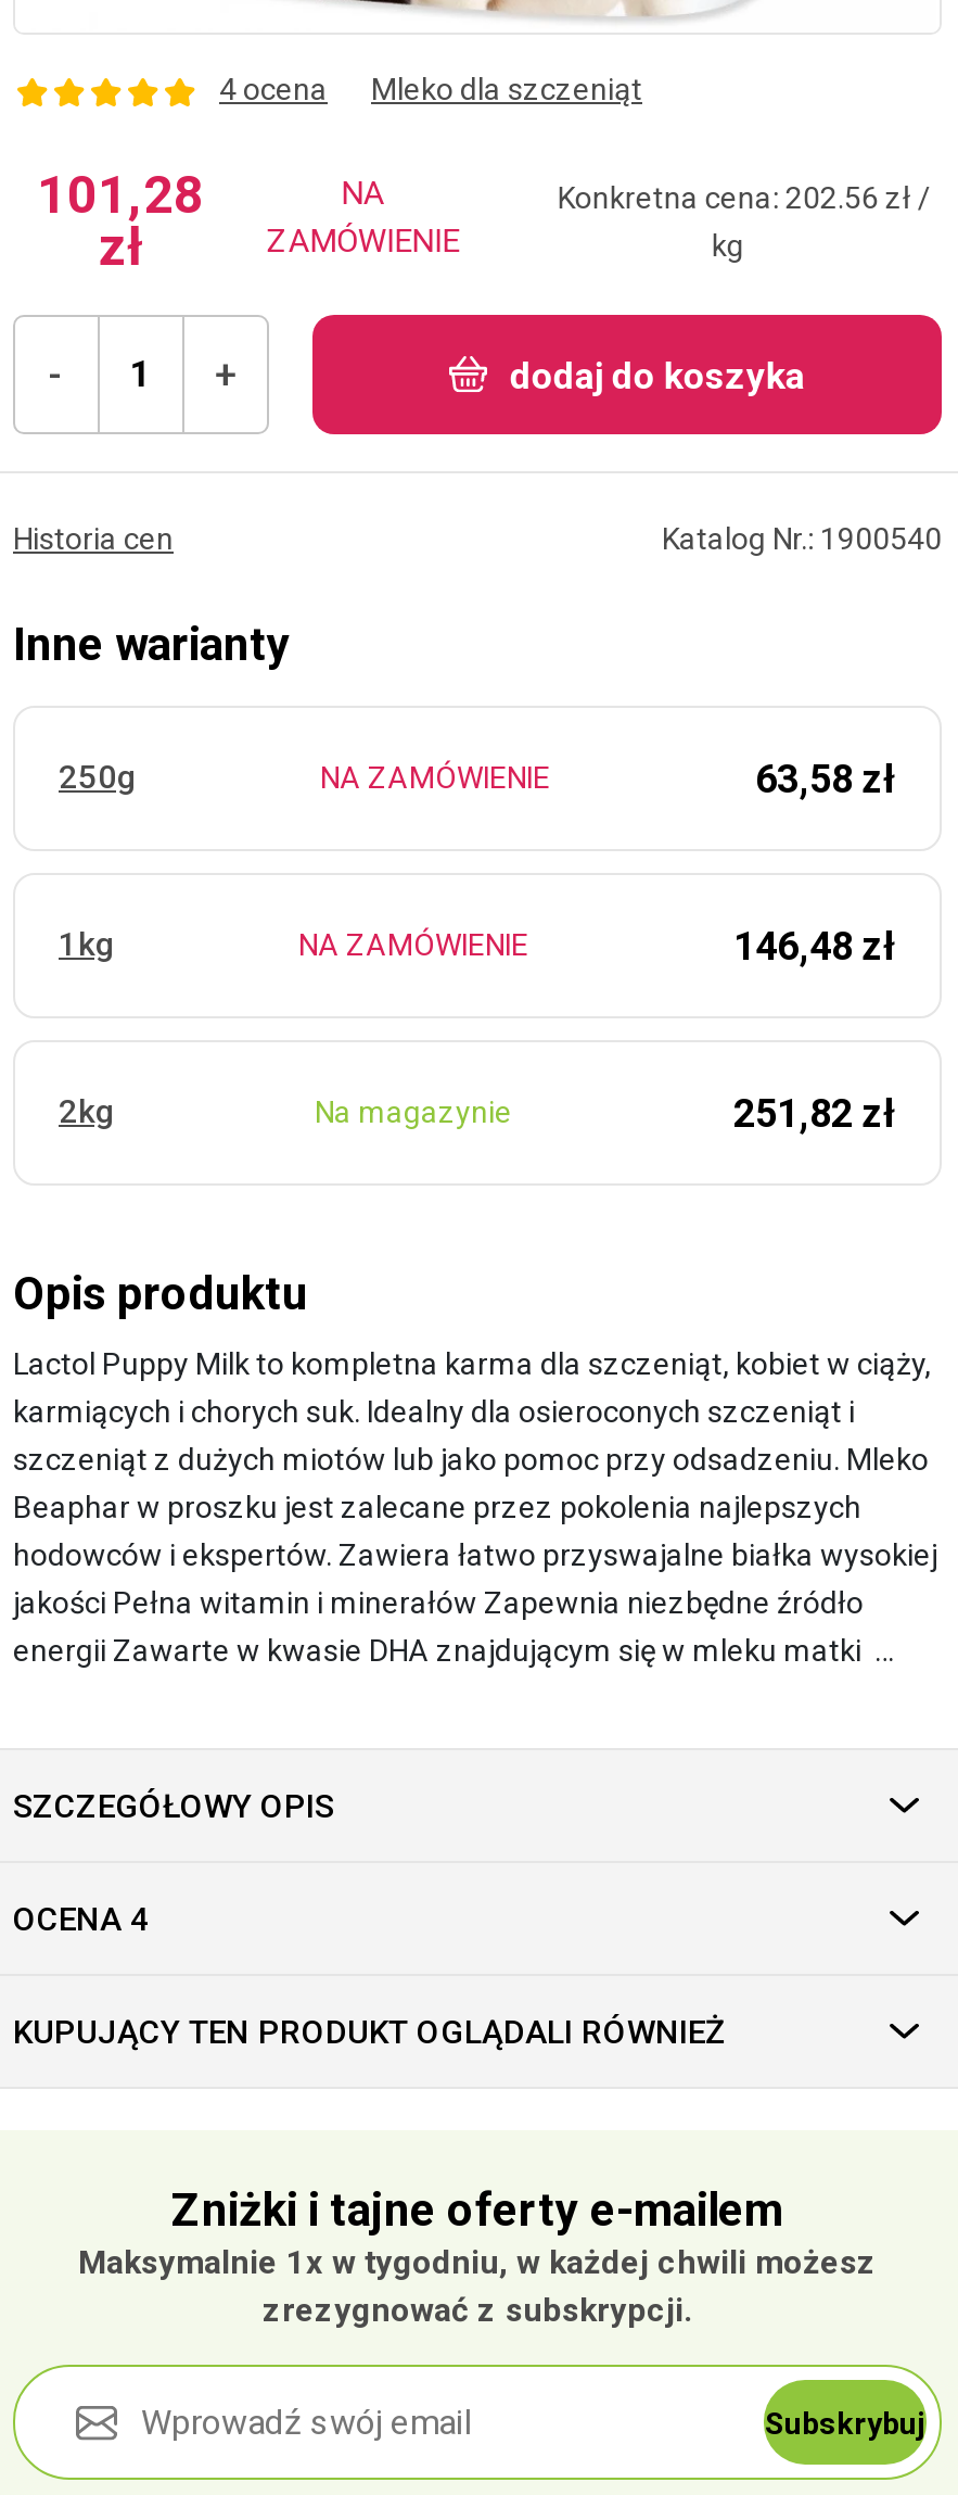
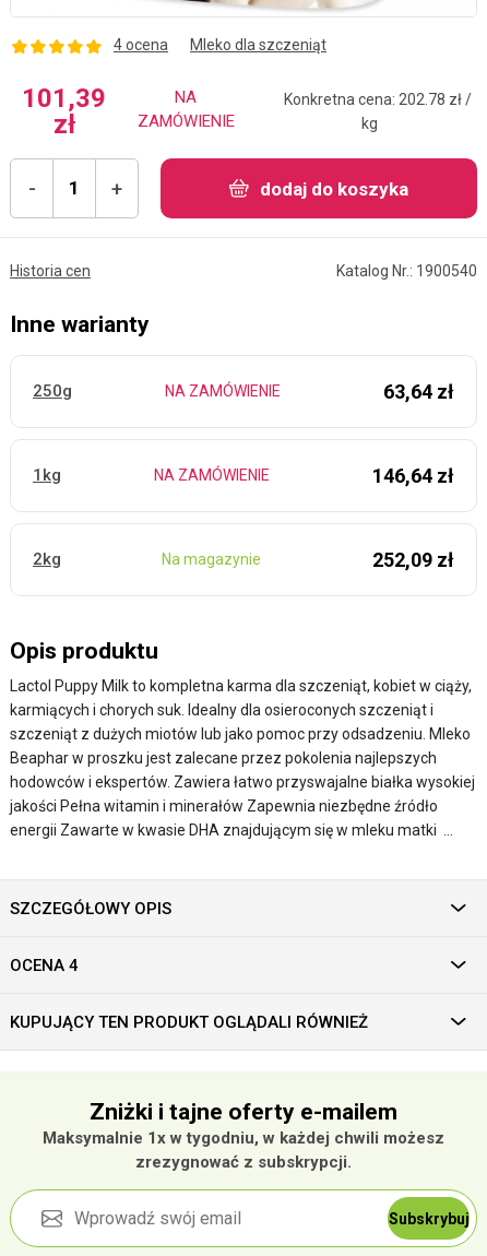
[37,165,204,226] 101,28 -> [22,83,106,114] 101,39
[557,180,931,215] Konkretna cena: 202.56 zł / -> [284,91,472,108] Konkretna cena: 202.78 zł /
[755,755,896,800] 63,58 zł -> [383,380,454,402] 63,64 zł
[733,922,896,967] 146,48 zł -> [372,464,454,487] 146,64 zł
[733,1089,896,1135] 251,82 zł -> [372,548,454,571] 252,09 zł

